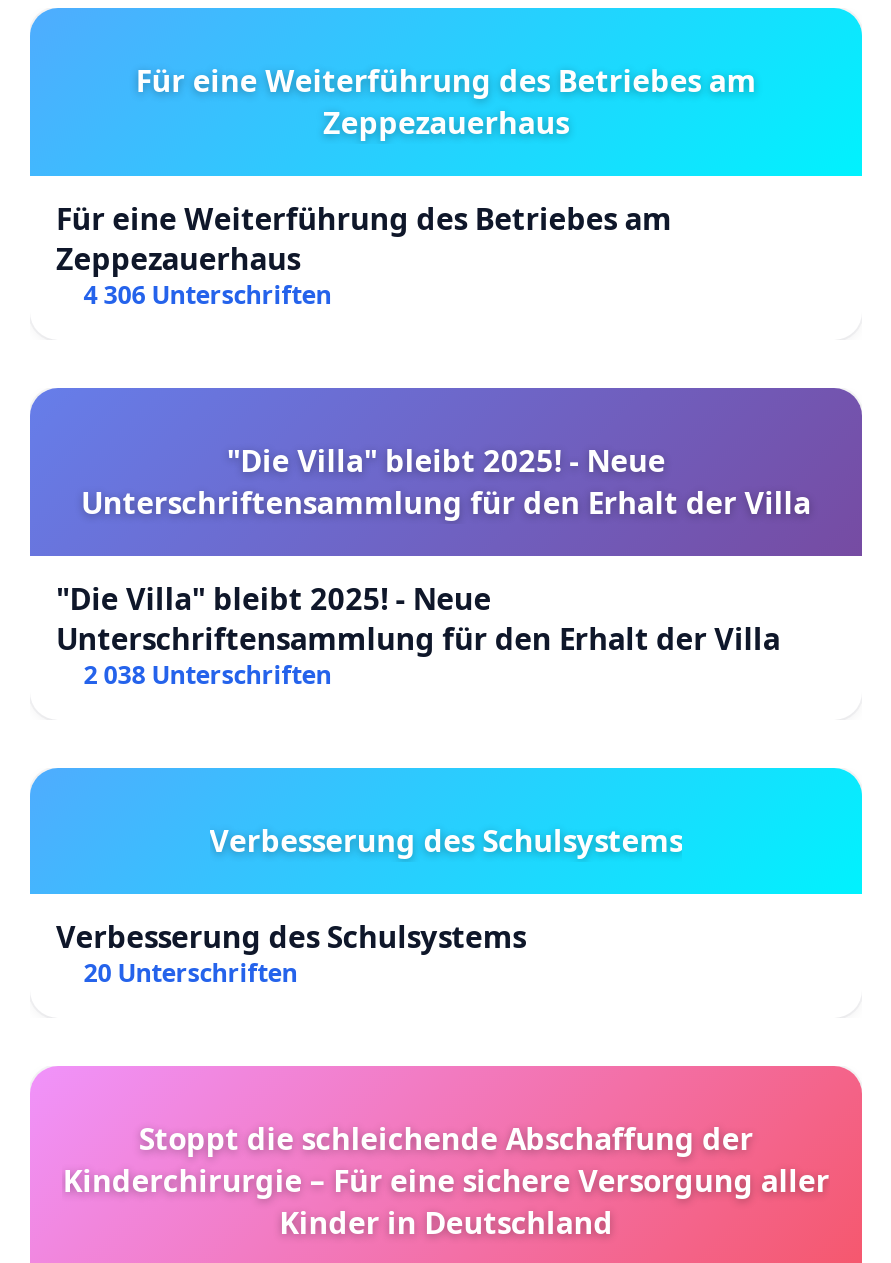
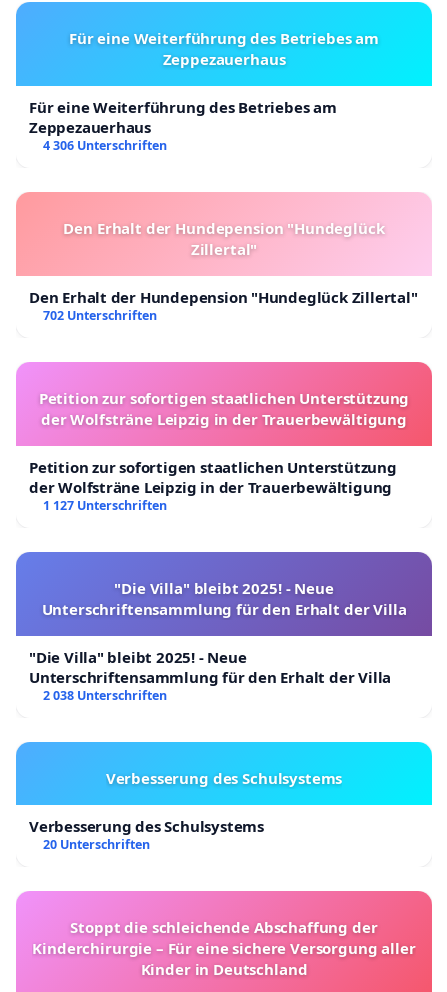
none -> [15,361,433,514] [image] | Petition zur sofortigen staatlichen Unterstützung | der Wolfsträne Leipzig in der Trauerbewältigung | Petition zur sofortigen staatlichen Unterstützung | der Wolfsträne Leipzig in der Trauerbewältigung | 1 127 Unterschriften
none -> [16,192,432,324] [image] | Den Erhalt der Hundepension "Hundeglück | Zillertal" | Den Erhalt der Hundepension "Hundeglück Zillertal" | 702 Unterschriften

